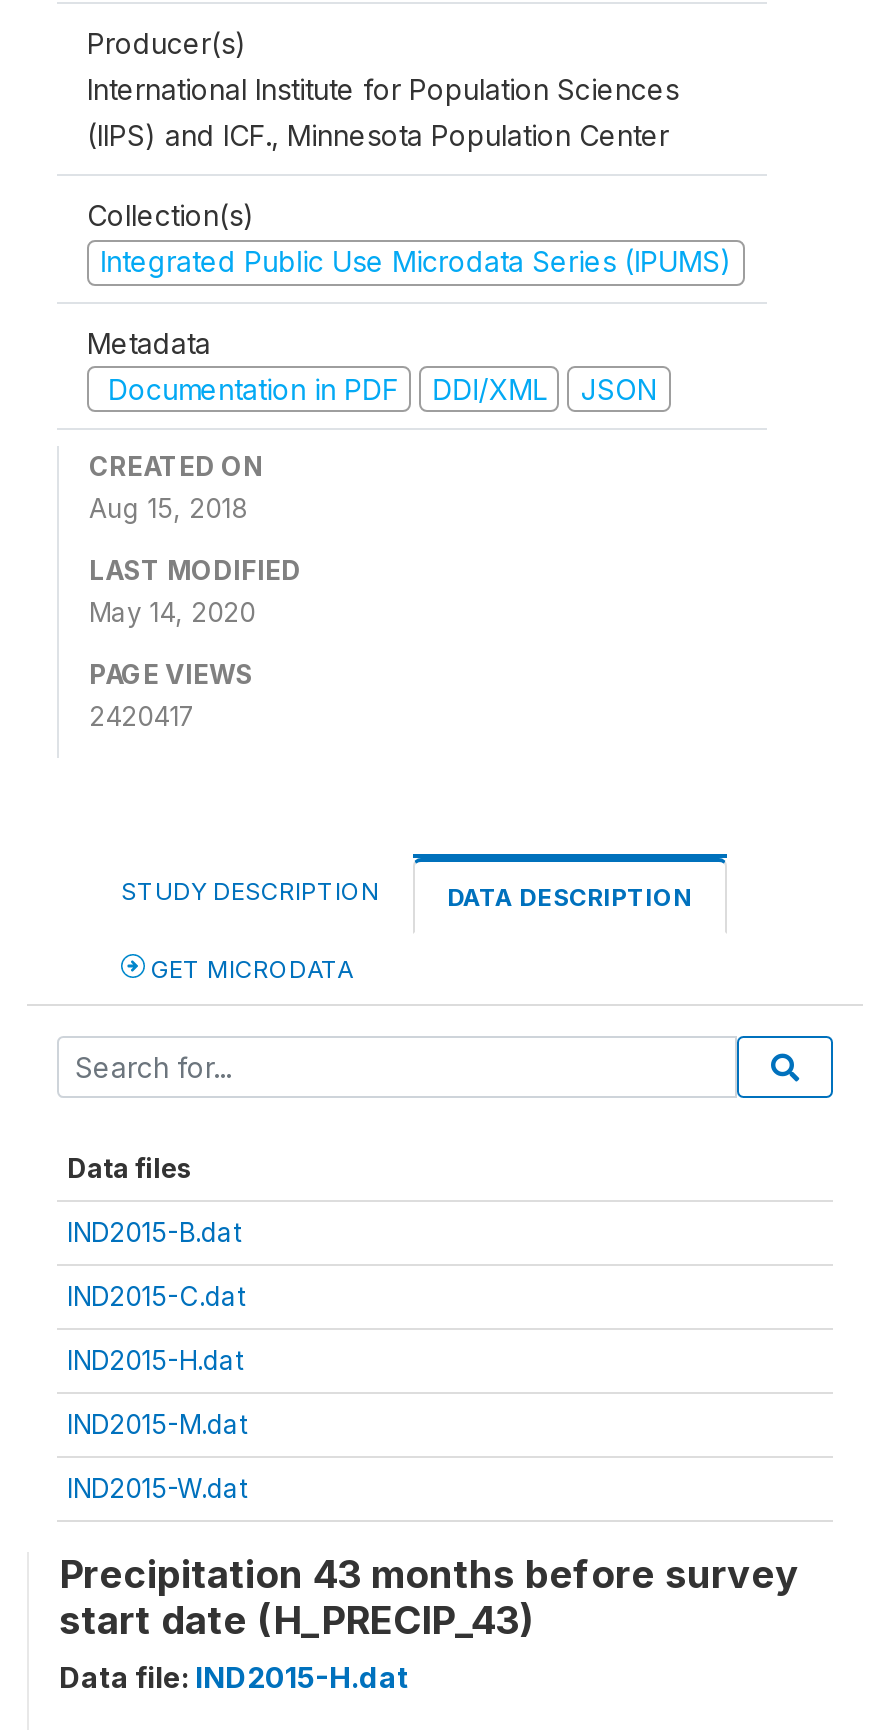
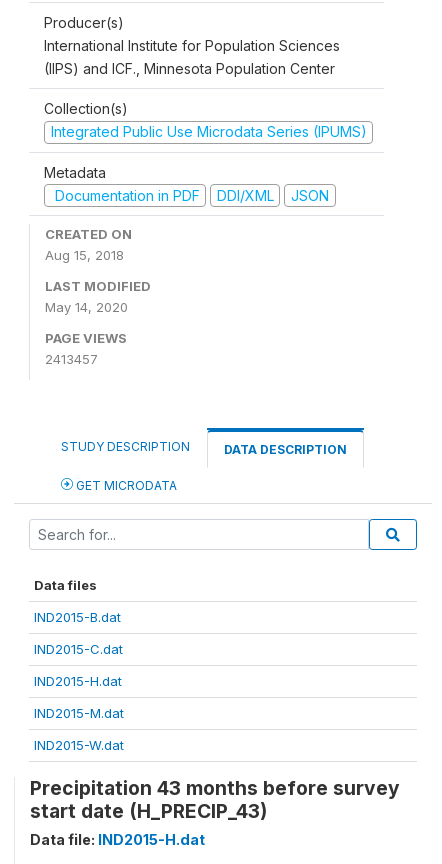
[89,700,195,732] 2420417 -> [45,351,98,367] 2413457

